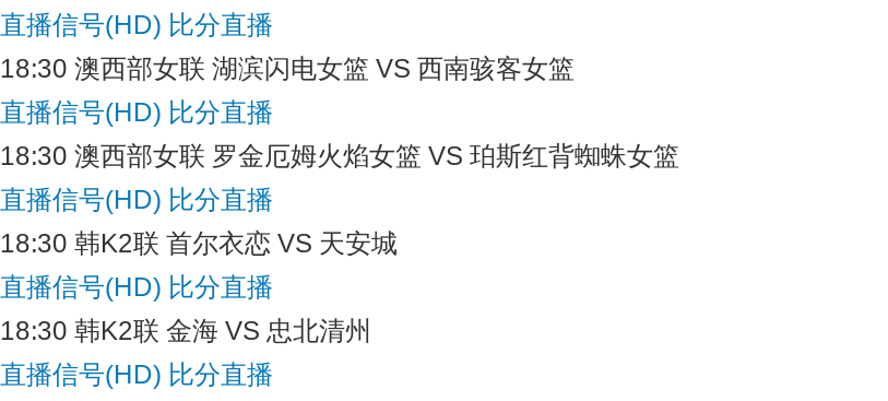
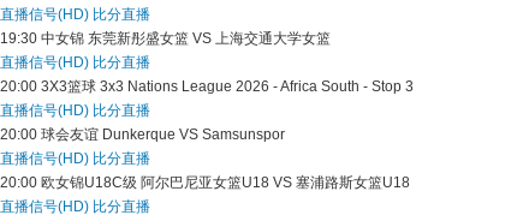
[0,54,575,84] 18:30 澳西部女联湖滨闪电女篮 VS 西南骇客女篮 -> [0,30,331,47] 19:30 中女锦东莞新彤盛女篮 VS 上海交通大学女篮
[0,141,679,172] 18:30 澳西部女联罗金厄姆火焰女篮 VS 珀斯红背蜘蛛女篮 -> [0,78,414,95] 20:00 3X3篮球3x3 Nations League 2026 - Africa South - Stop 3
[0,228,398,259] 18:30 韩K2联首尔衣恋 VS 天安城 -> [0,126,285,143] 20:00 球会友谊Dunkerque VS Samsunspor
[0,316,371,346] 18:30 韩K2联金海 VS 忠北清州 -> [0,174,410,191] 20:00 欧女锦U18C级阿尔巴尼亚女篮U18 VS 塞浦路斯女篮U18

